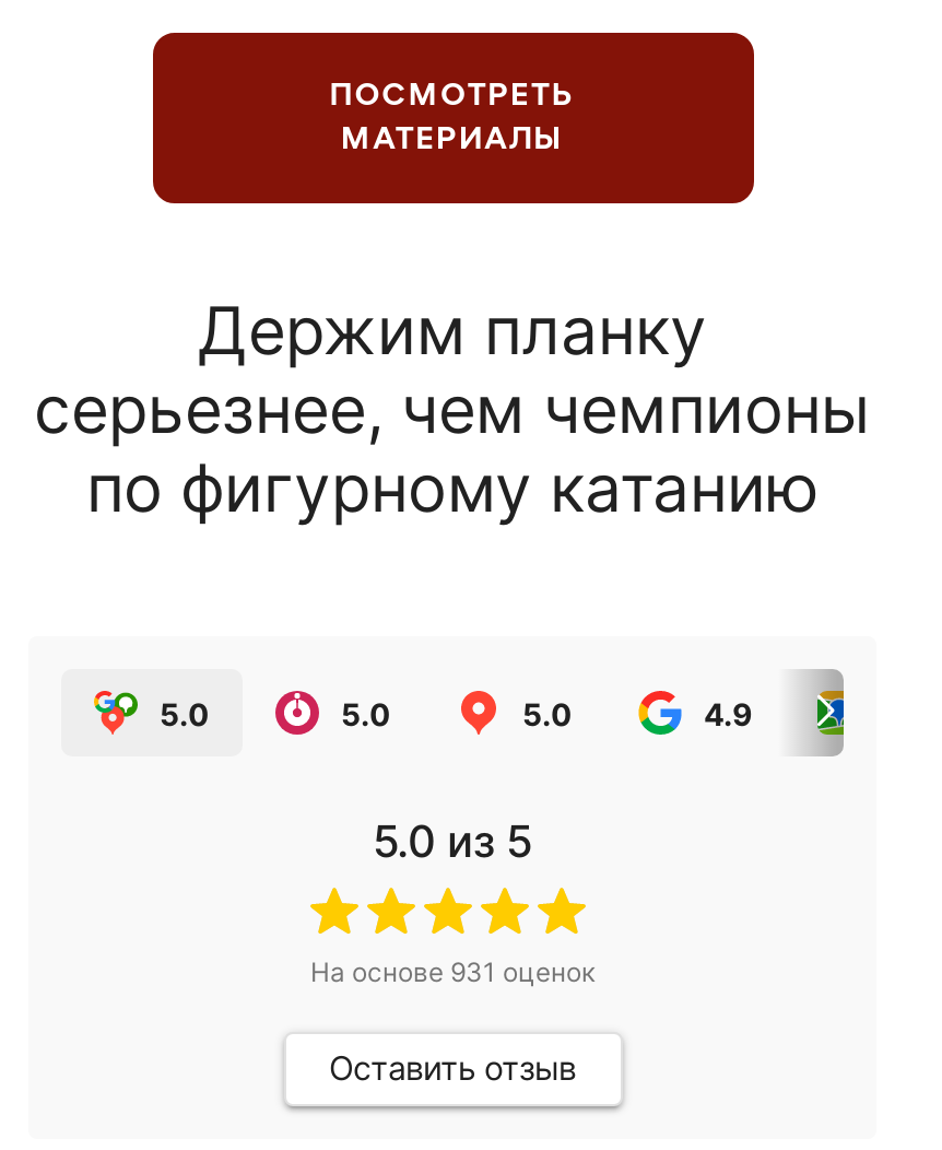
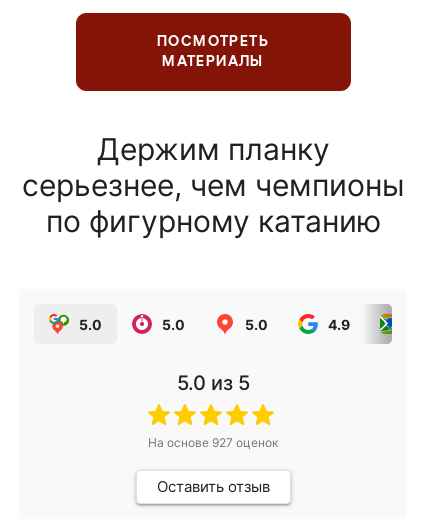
[310,955,594,988] На основе 931 оценок -> [148,435,278,450] На основе 927 оценок

